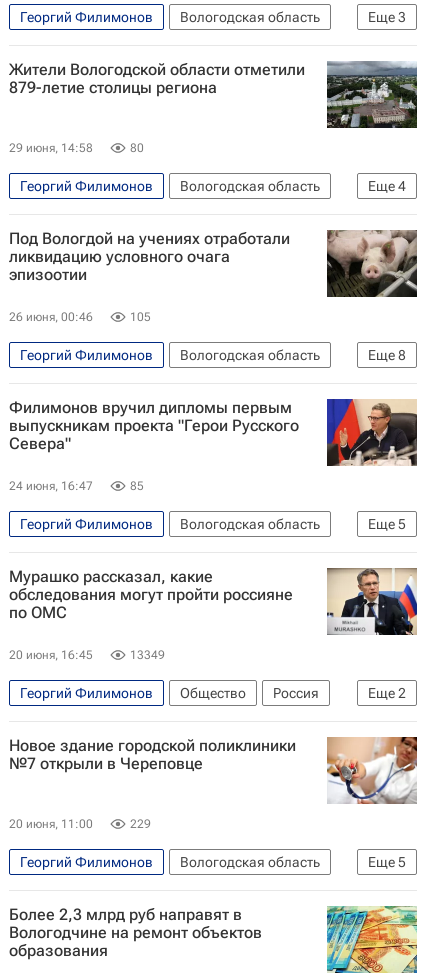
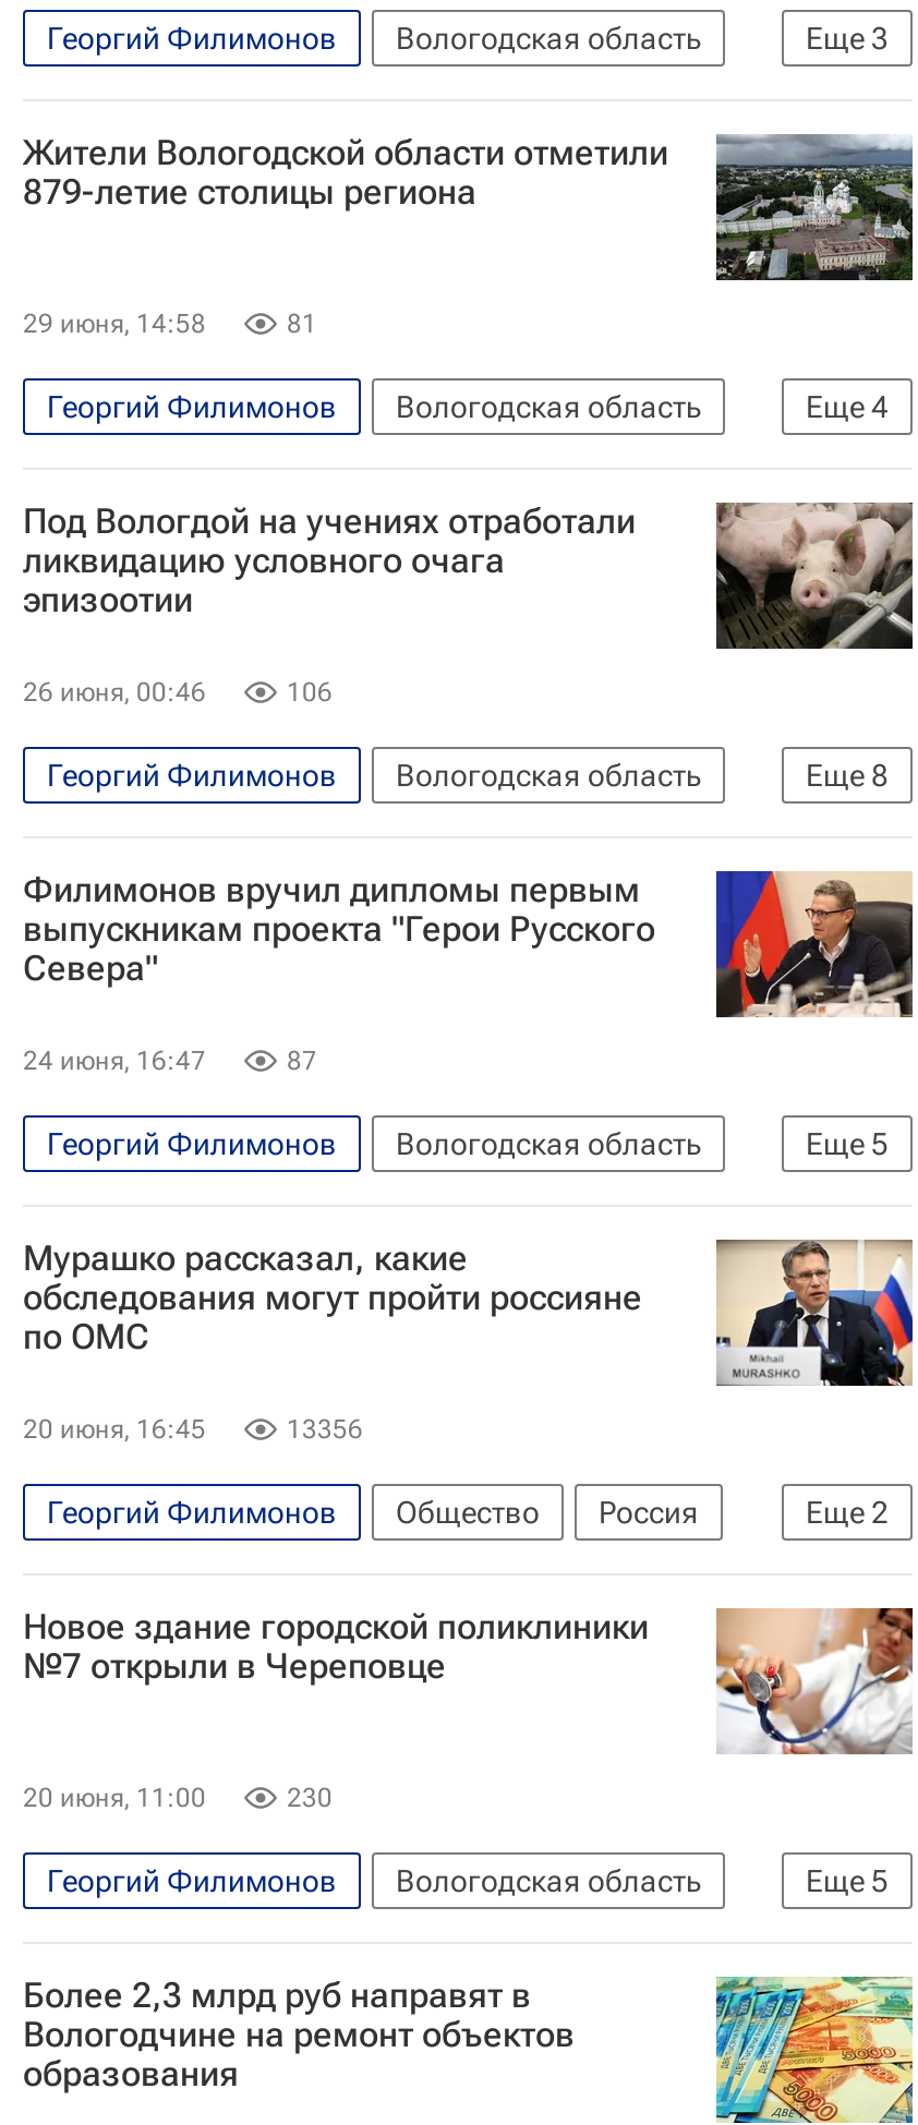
[130,140,144,154] 80 -> [287,307,317,338] 81
[130,309,151,323] 105 -> [287,676,333,707] 106
[130,478,144,492] 85 -> [287,1045,317,1075] 87
[130,647,165,661] 13349 -> [287,1413,363,1444] 13356
[130,816,151,830] 229 -> [287,1782,333,1812] 230

